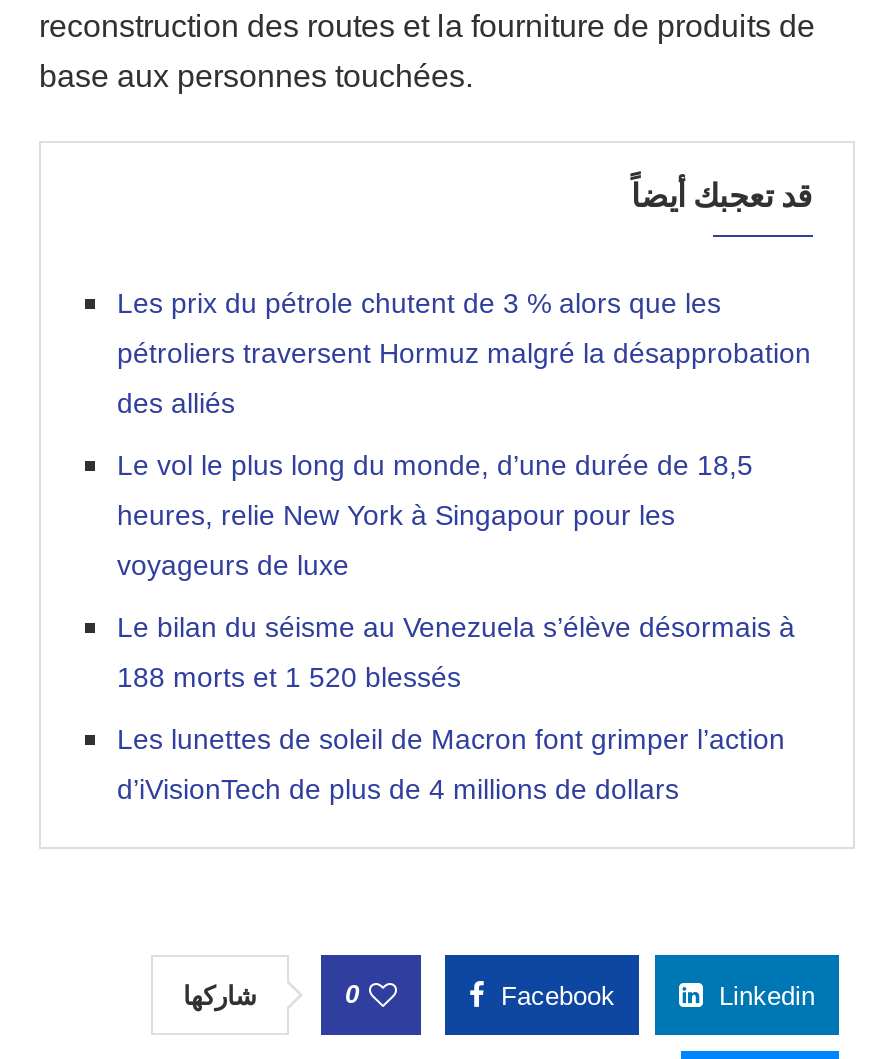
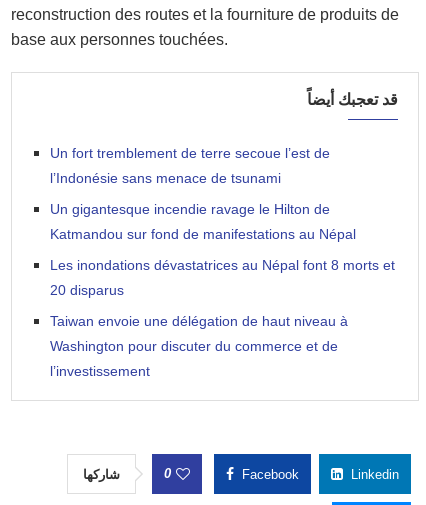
[117,287,811,805] Les prix du pétrole chutent de 3 % alors que les | pétroliers traversent Hormuz malgré la désapprobation | des alliés | Le vol le plus long du monde, d’une durée de 18,5 | heures, relie New York à Singapour pour les | voyageurs de luxe | Le bilan du séisme au Venezuela s’élève désormais à | 188 morts et 1 520 blessés | Les lunettes de soleil de Macron font grimper l’action | d’iVisionTech de plus de 4 millions de dollars -> [50,145,395,379] Un fort tremblement de terre secoue l’est de | l’Indonésie sans menace de tsunami | Un gigantesque incendie ravage le Hilton de | Katmandou sur fond de manifestations au Népal | Les inondations dévastatrices au Népal font 8 morts et | 20 disparus | Taiwan envoie une délégation de haut niveau à | Washington pour discuter du commerce et de | l’investissement

